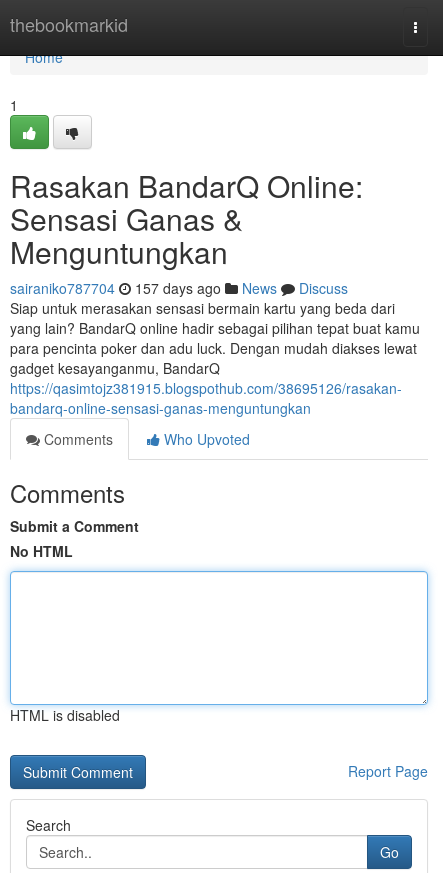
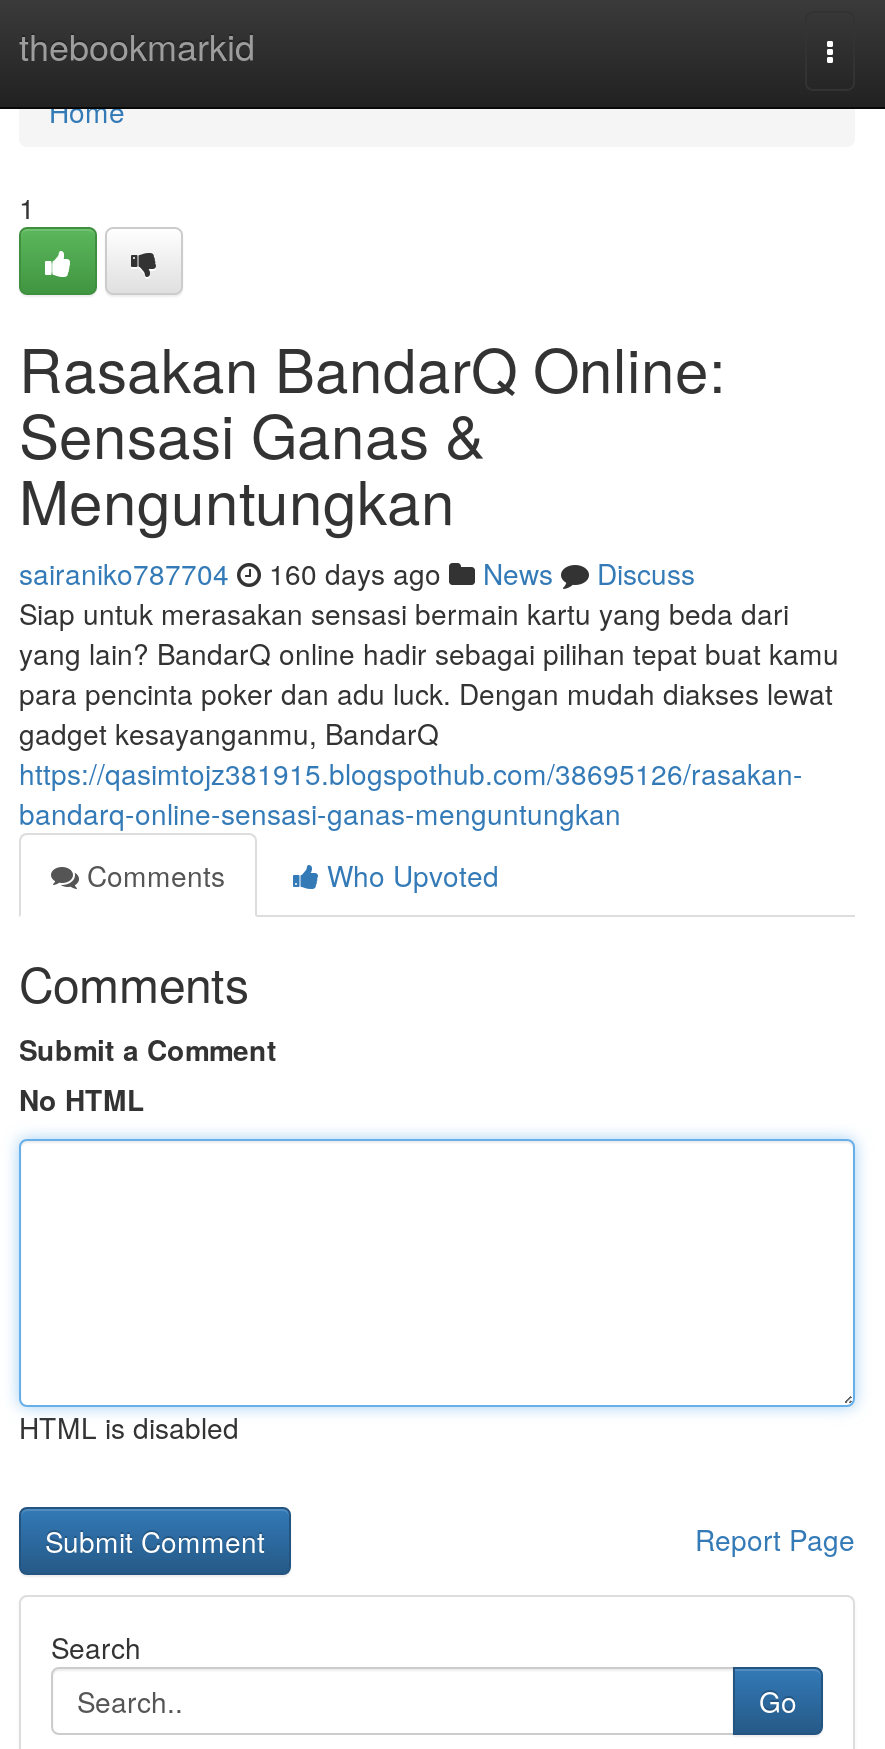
[10,278,348,298] sairaniko787704 157 days ago News Discuss -> [19,553,695,593] sairaniko787704 160 days ago News Discuss

